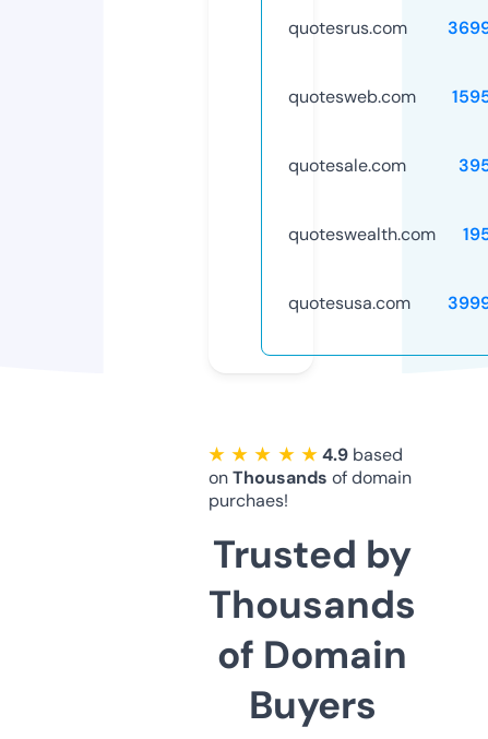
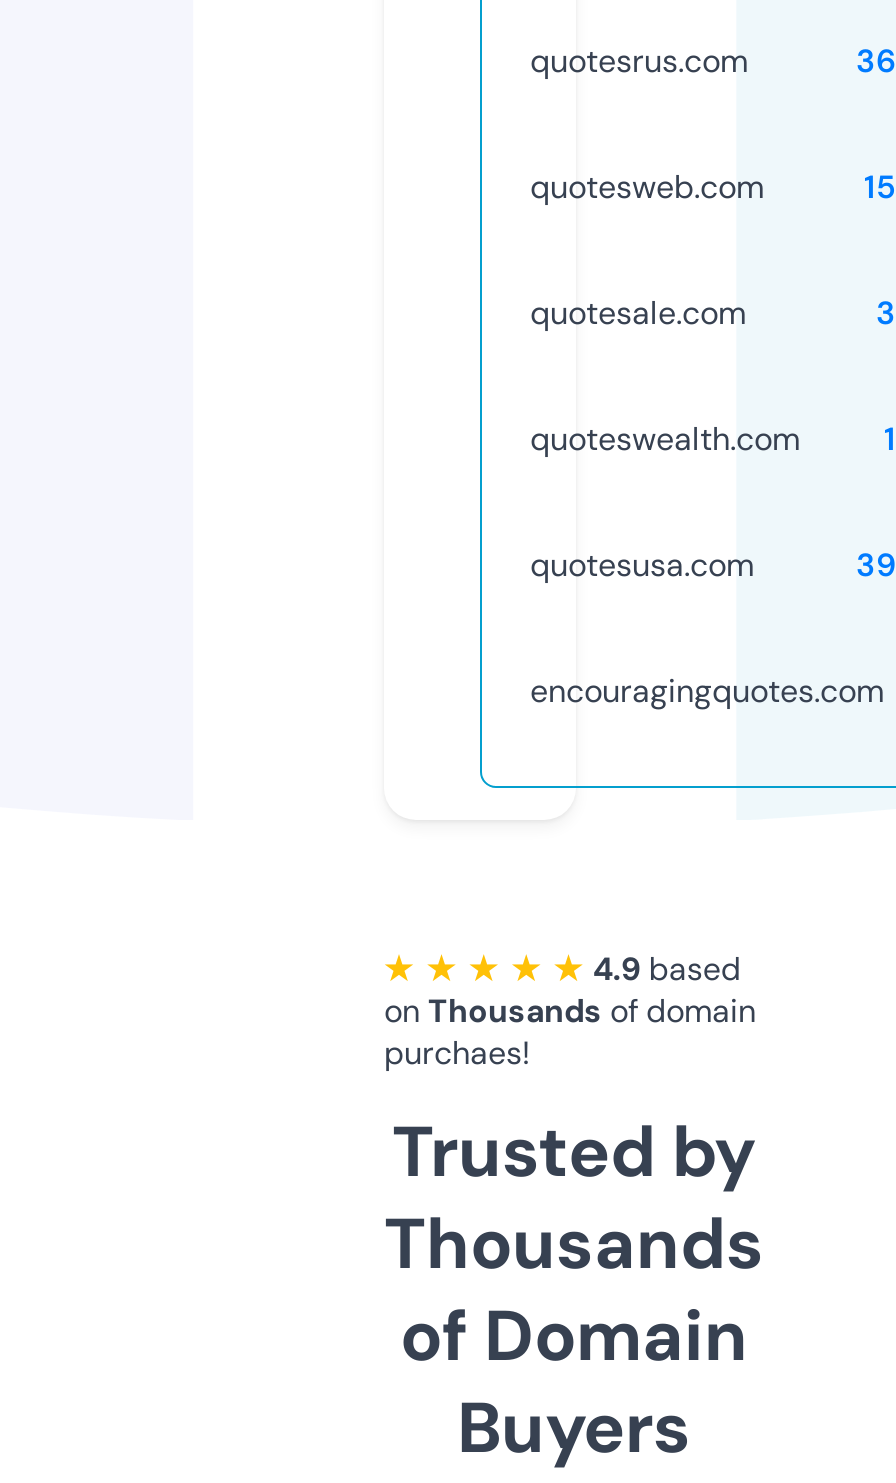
none -> [530,670,884,712] encouragingquotes.com

